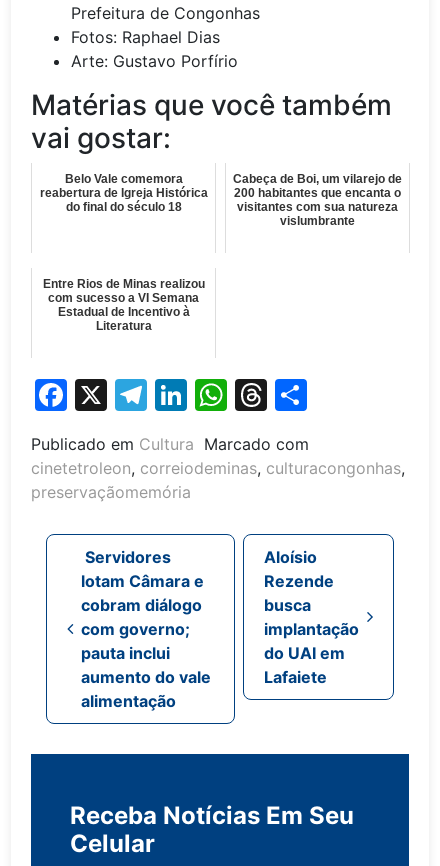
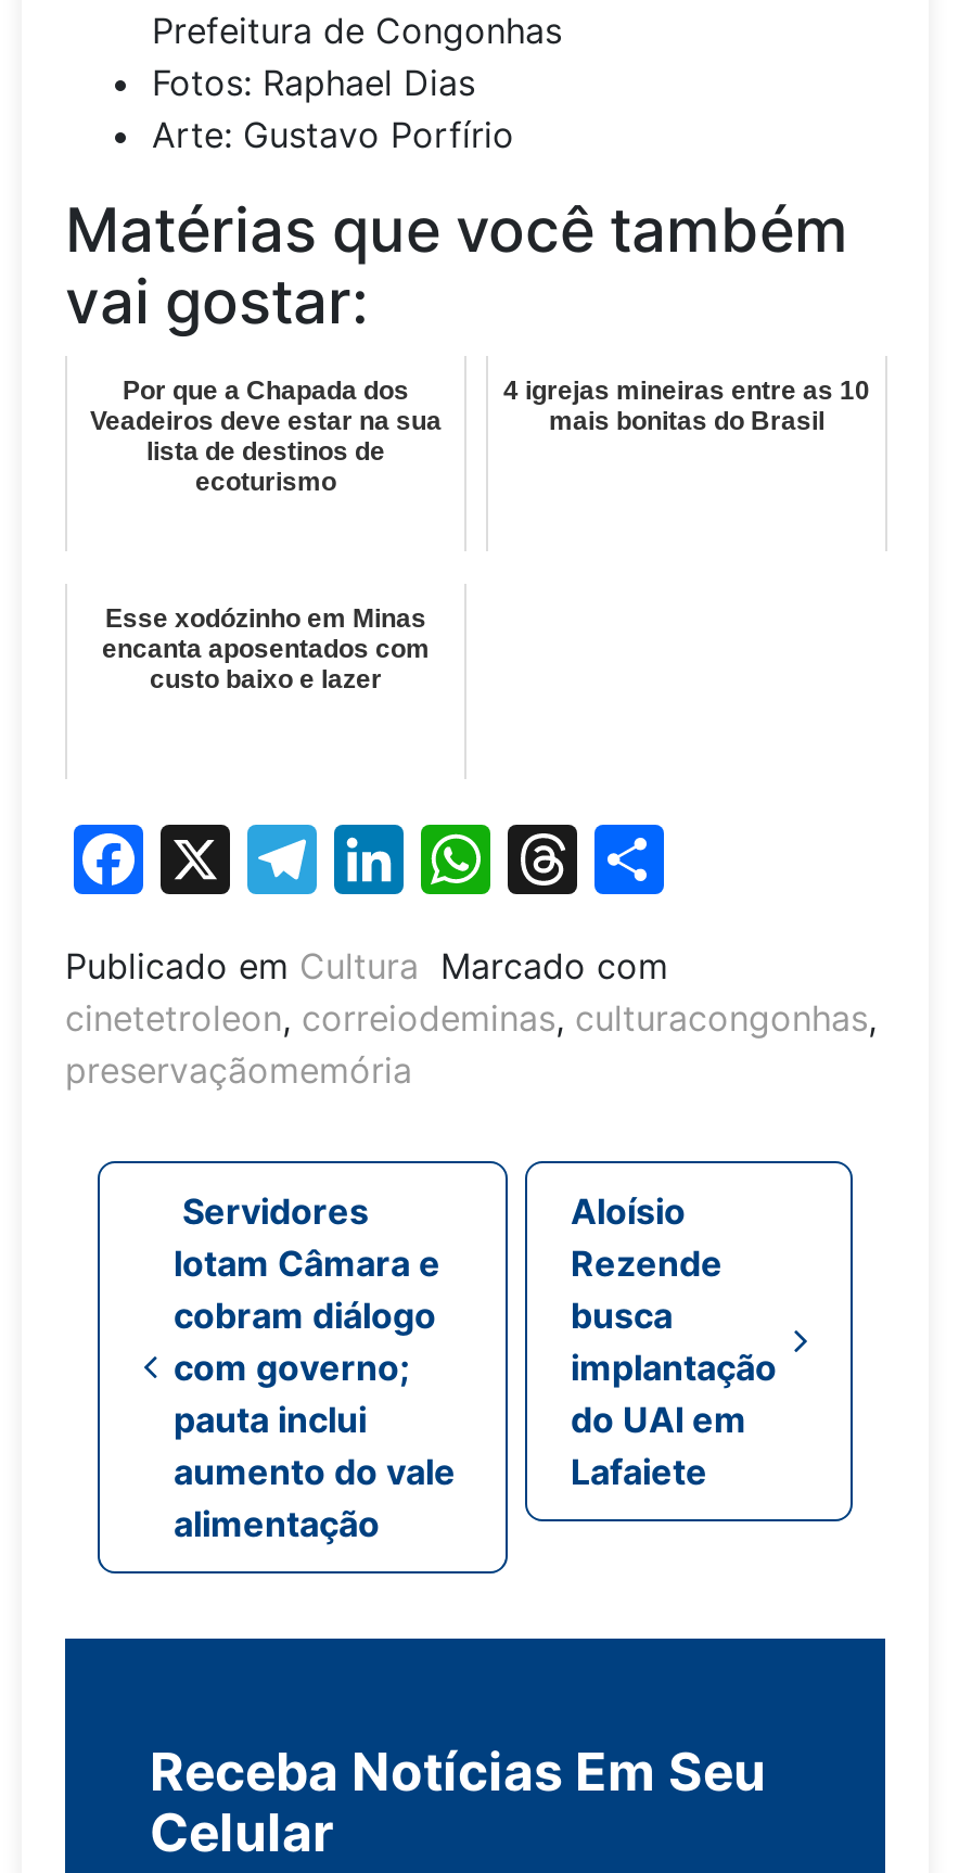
[39,172,207,214] Belo Vale comemora | reabertura de Igreja Histórica | do final do século 18 -> [90,374,442,495] Por que a Chapada dos | Veadeiros deve estar na sua | lista de destinos de | ecoturismo
[233,172,402,228] Cabeça de Boi, um vilarejo de | 200 habitantes que encanta o | visitantes com sua natureza | vislumbrante -> [503,374,870,435] 4 igrejas mineiras entre as 10 | mais bonitas do Brasil
[42,277,204,333] Entre Rios de Minas realizou | com sucesso a VI Semana | Estadual de Incentivo à | Literatura -> [102,602,430,693] Esse xodózinho em Minas | encanta aposentados com | custo baixo e lazer

